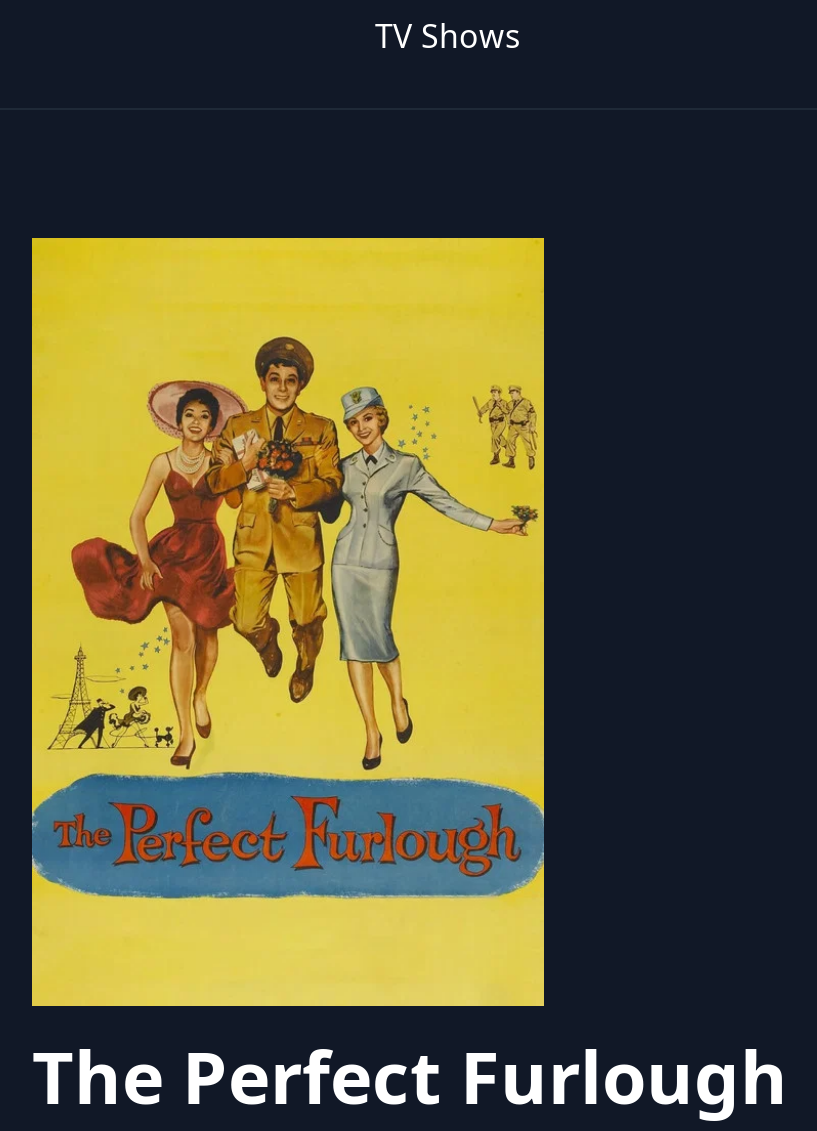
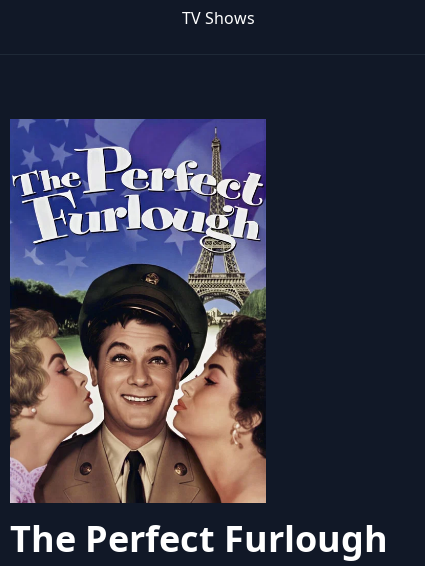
[30,236,546,1010] [image] -> [9,118,267,504] [image]

